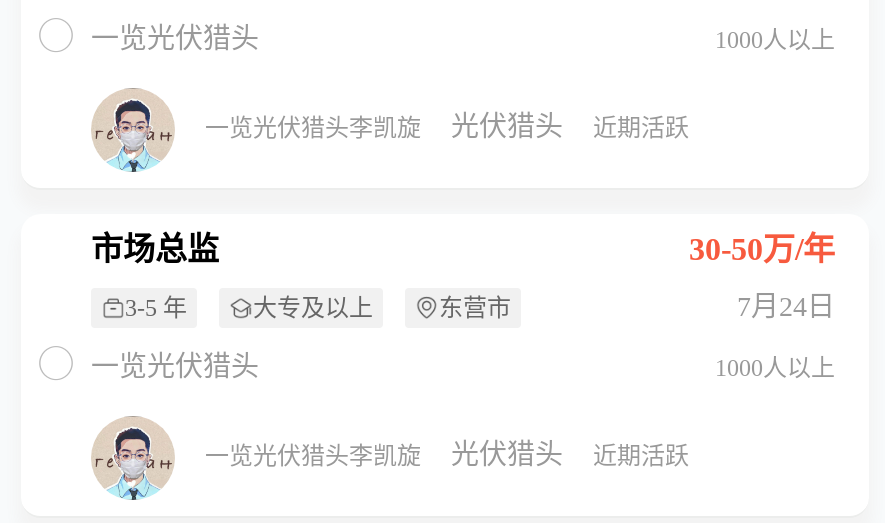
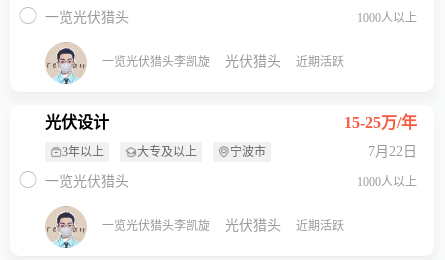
[91,232,835,266] 市场总监 | 30-50万/年 -> [45,114,417,131] 光伏设计 | 15-25万/年
[125,294,187,322] 3-5 年 -> [62,145,104,159] 3年以上
[439,294,511,322] 东营市 -> [230,145,266,159] 宁波市
[737,292,835,322] 7月24日 -> [368,144,417,159] 7月22日

